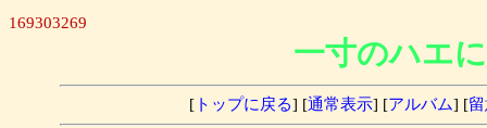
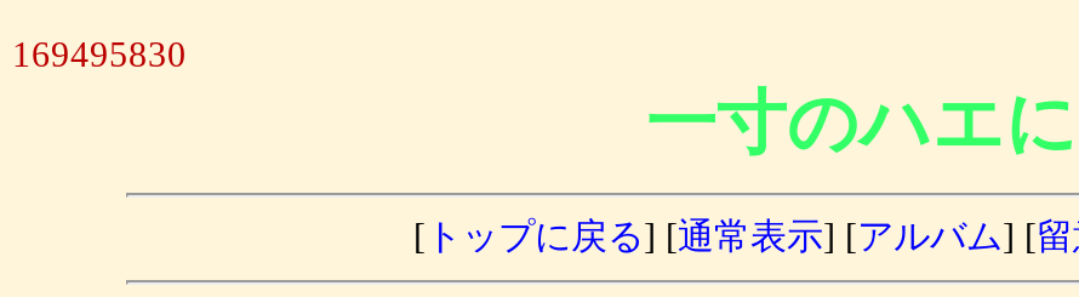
[9,14,87,31] 169303269 -> [12,35,187,74] 169495830

